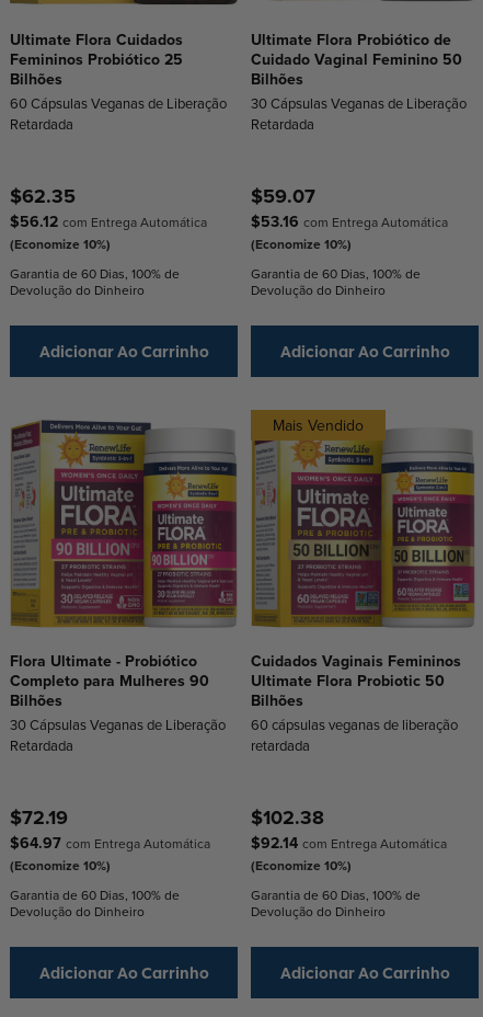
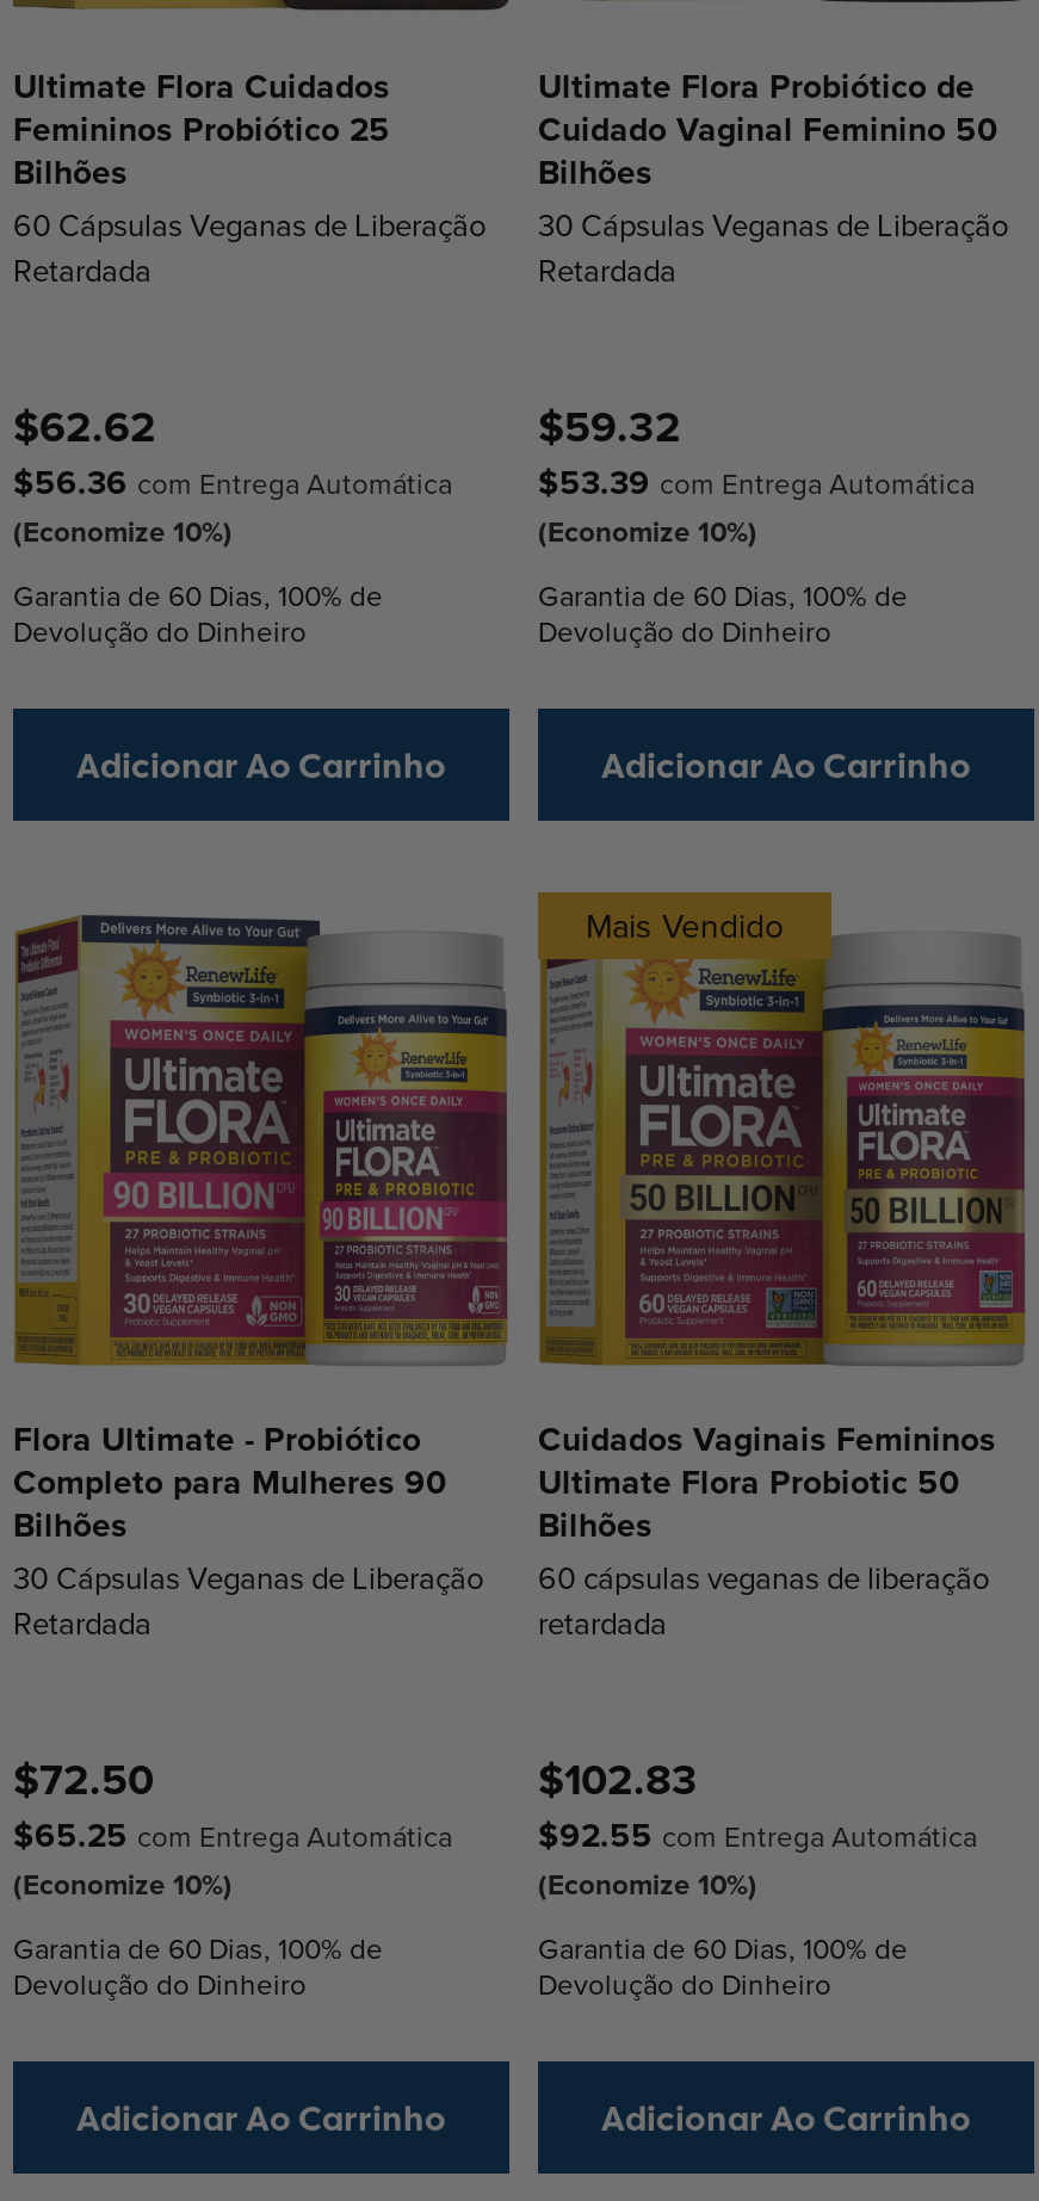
[10,182,76,210] $62.35 -> [13,396,156,458] $62.62
[251,182,315,210] $59.07 -> [538,396,681,458] $59.32
[10,210,207,232] $56.12 com Entrega Automática -> [13,458,452,506] $56.36 com Entrega Automática
[251,210,448,232] $53.16 com Entrega Automática -> [538,458,975,506] $53.39 com Entrega Automática
[10,803,68,832] $72.19 -> [13,1749,154,1811] $72.50
[251,803,324,832] $102.38 -> [538,1749,698,1811] $102.83
[10,832,210,854] $64.97 com Entrega Automática -> [13,1811,452,1859] $65.25 com Entrega Automática
[251,832,447,854] $92.14 com Entrega Automática -> [538,1811,977,1859] $92.55 com Entrega Automática

